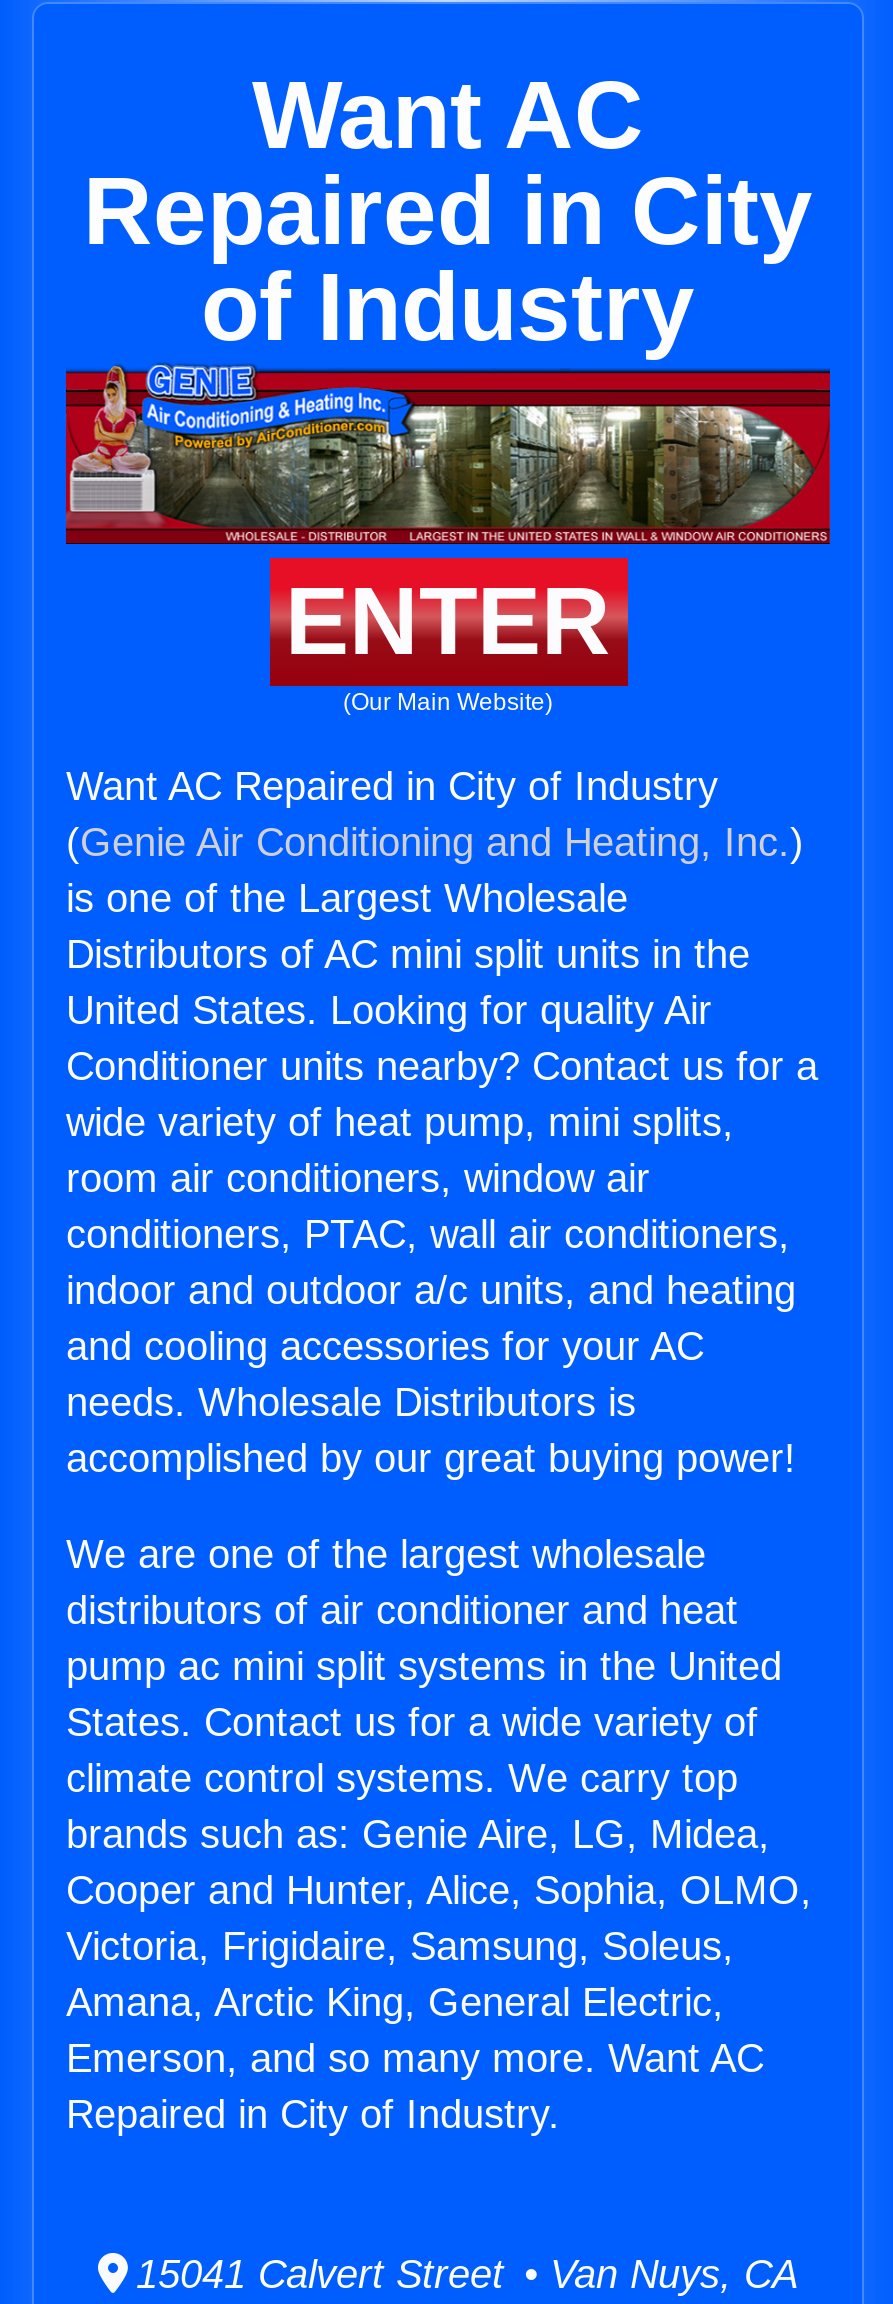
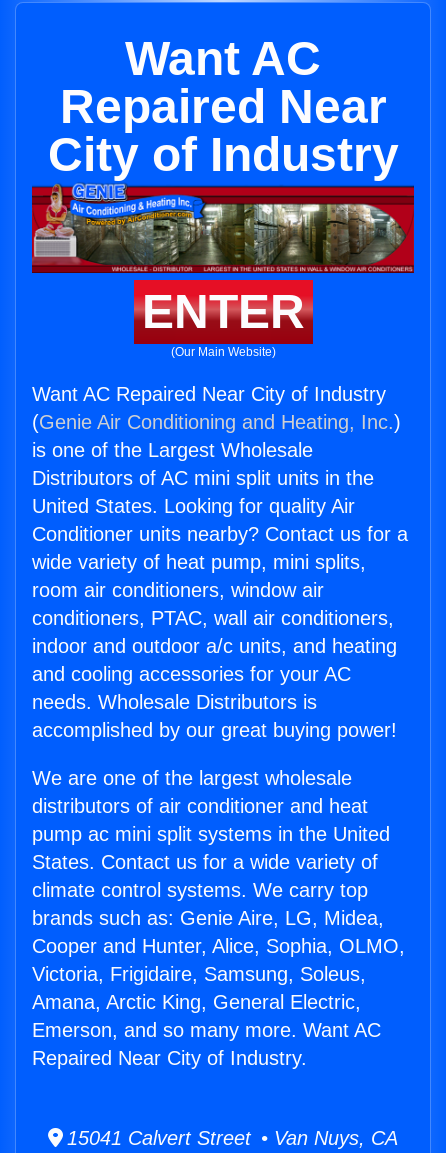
[83,158,813,360] Repaired in City | of Industry -> [47,80,398,181] Repaired Near | City of Industry
[66,764,718,808] Want AC Repaired in City of Industry -> [32,383,386,405] Want AC Repaired Near City of Industry
[66,2092,560,2136] Repaired in City of Industry. -> [32,1047,307,1069] Repaired Near City of Industry.

